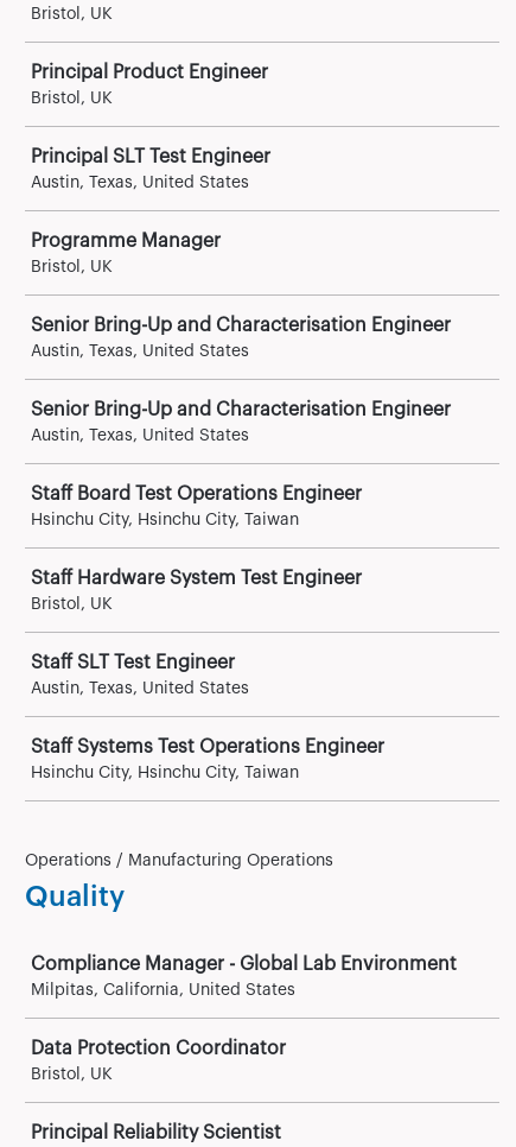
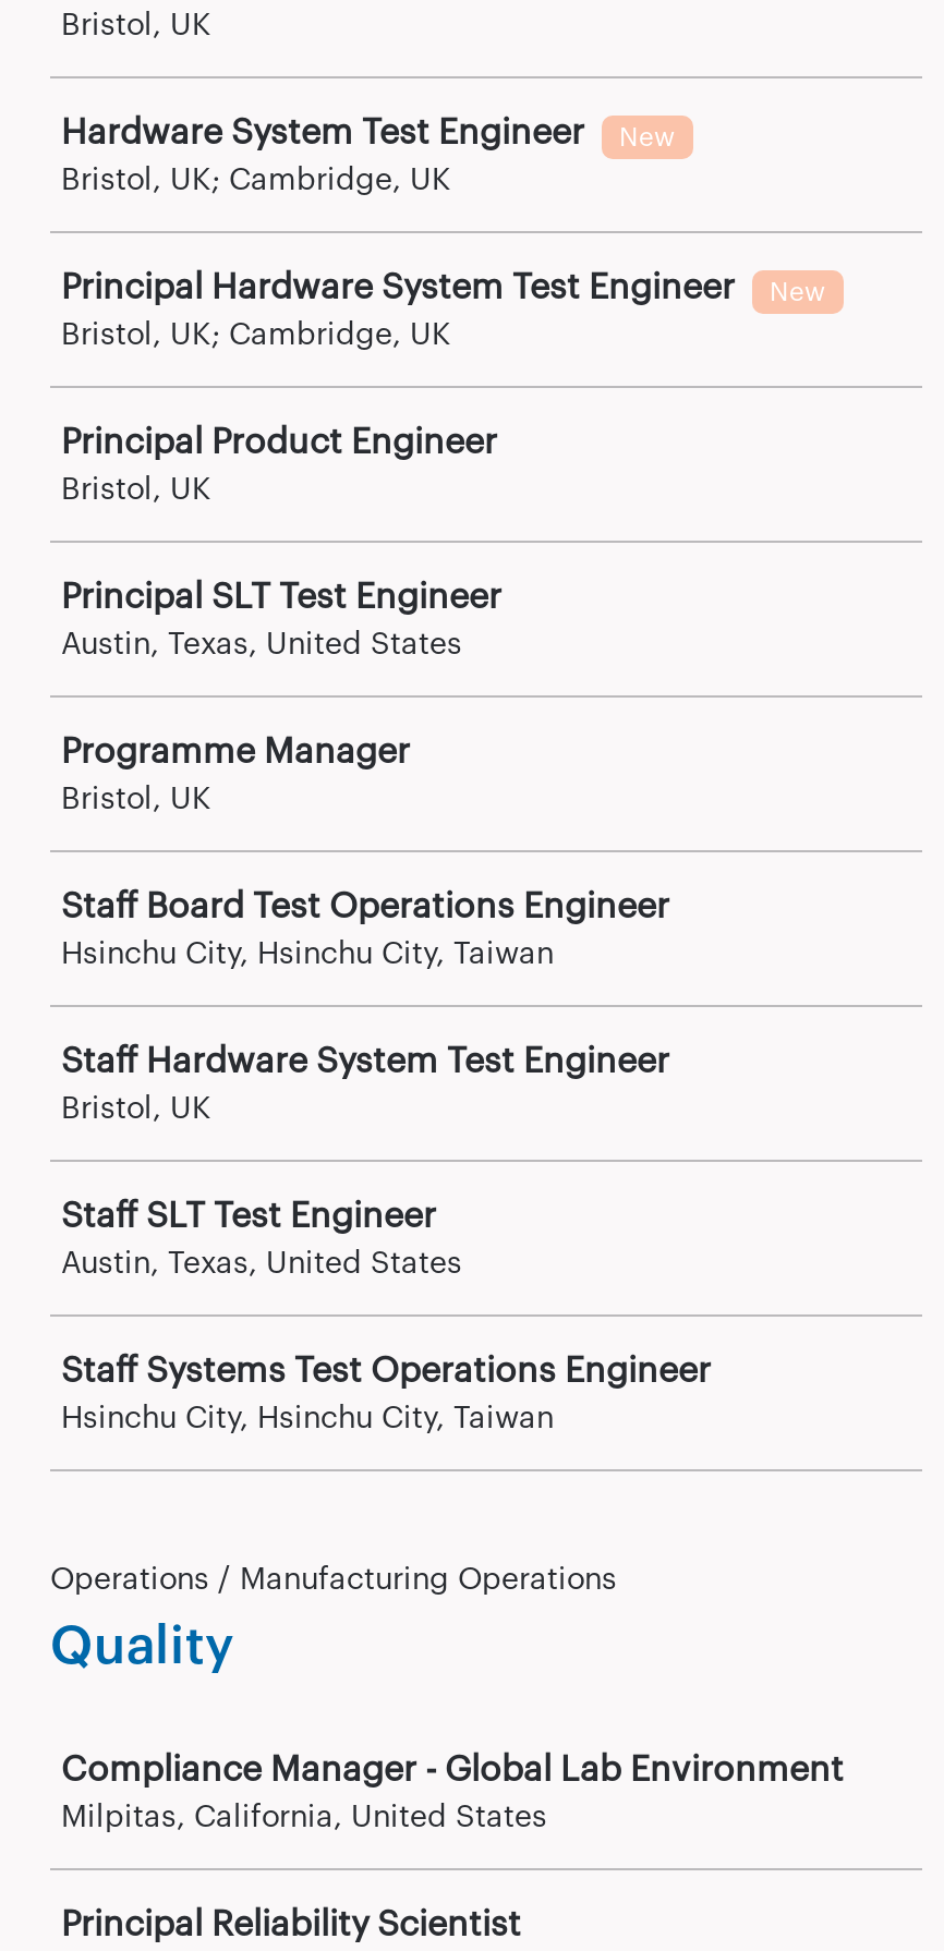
none -> [61,116,826,351] Hardware System Test Engineer | New | Bristol, UK; Cambridge, UK | Principal Hardware System Test Engineer | New | Bristol, UK; Cambridge, UK
moved [31,63,270,275] -> [61,425,501,815]: Principal Product Engineer | Bristol, UK | Principal SLT Test Engineer | Austin, Texas, United States | Programme Manager | Bristol, UK
[31,316,451,444] Senior Bring-Up and Characterisation Engineer | Austin, Texas, United States | Senior Bring-Up and Characterisation Engineer | Austin, Texas, United States -> none
[31,1039,286,1083] Data Protection Coordinator | Bristol, UK -> none

